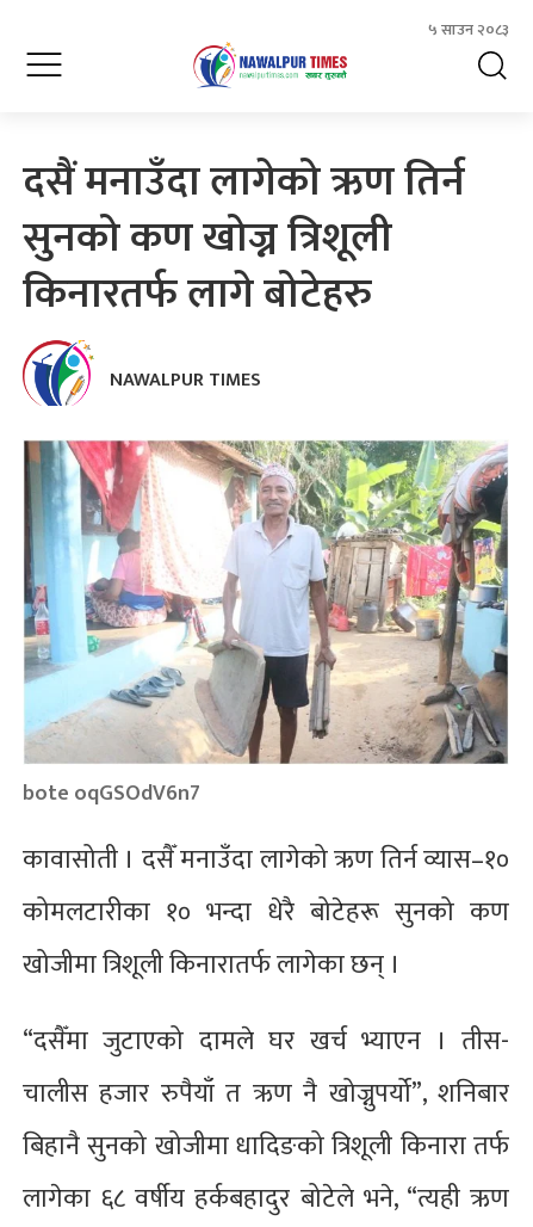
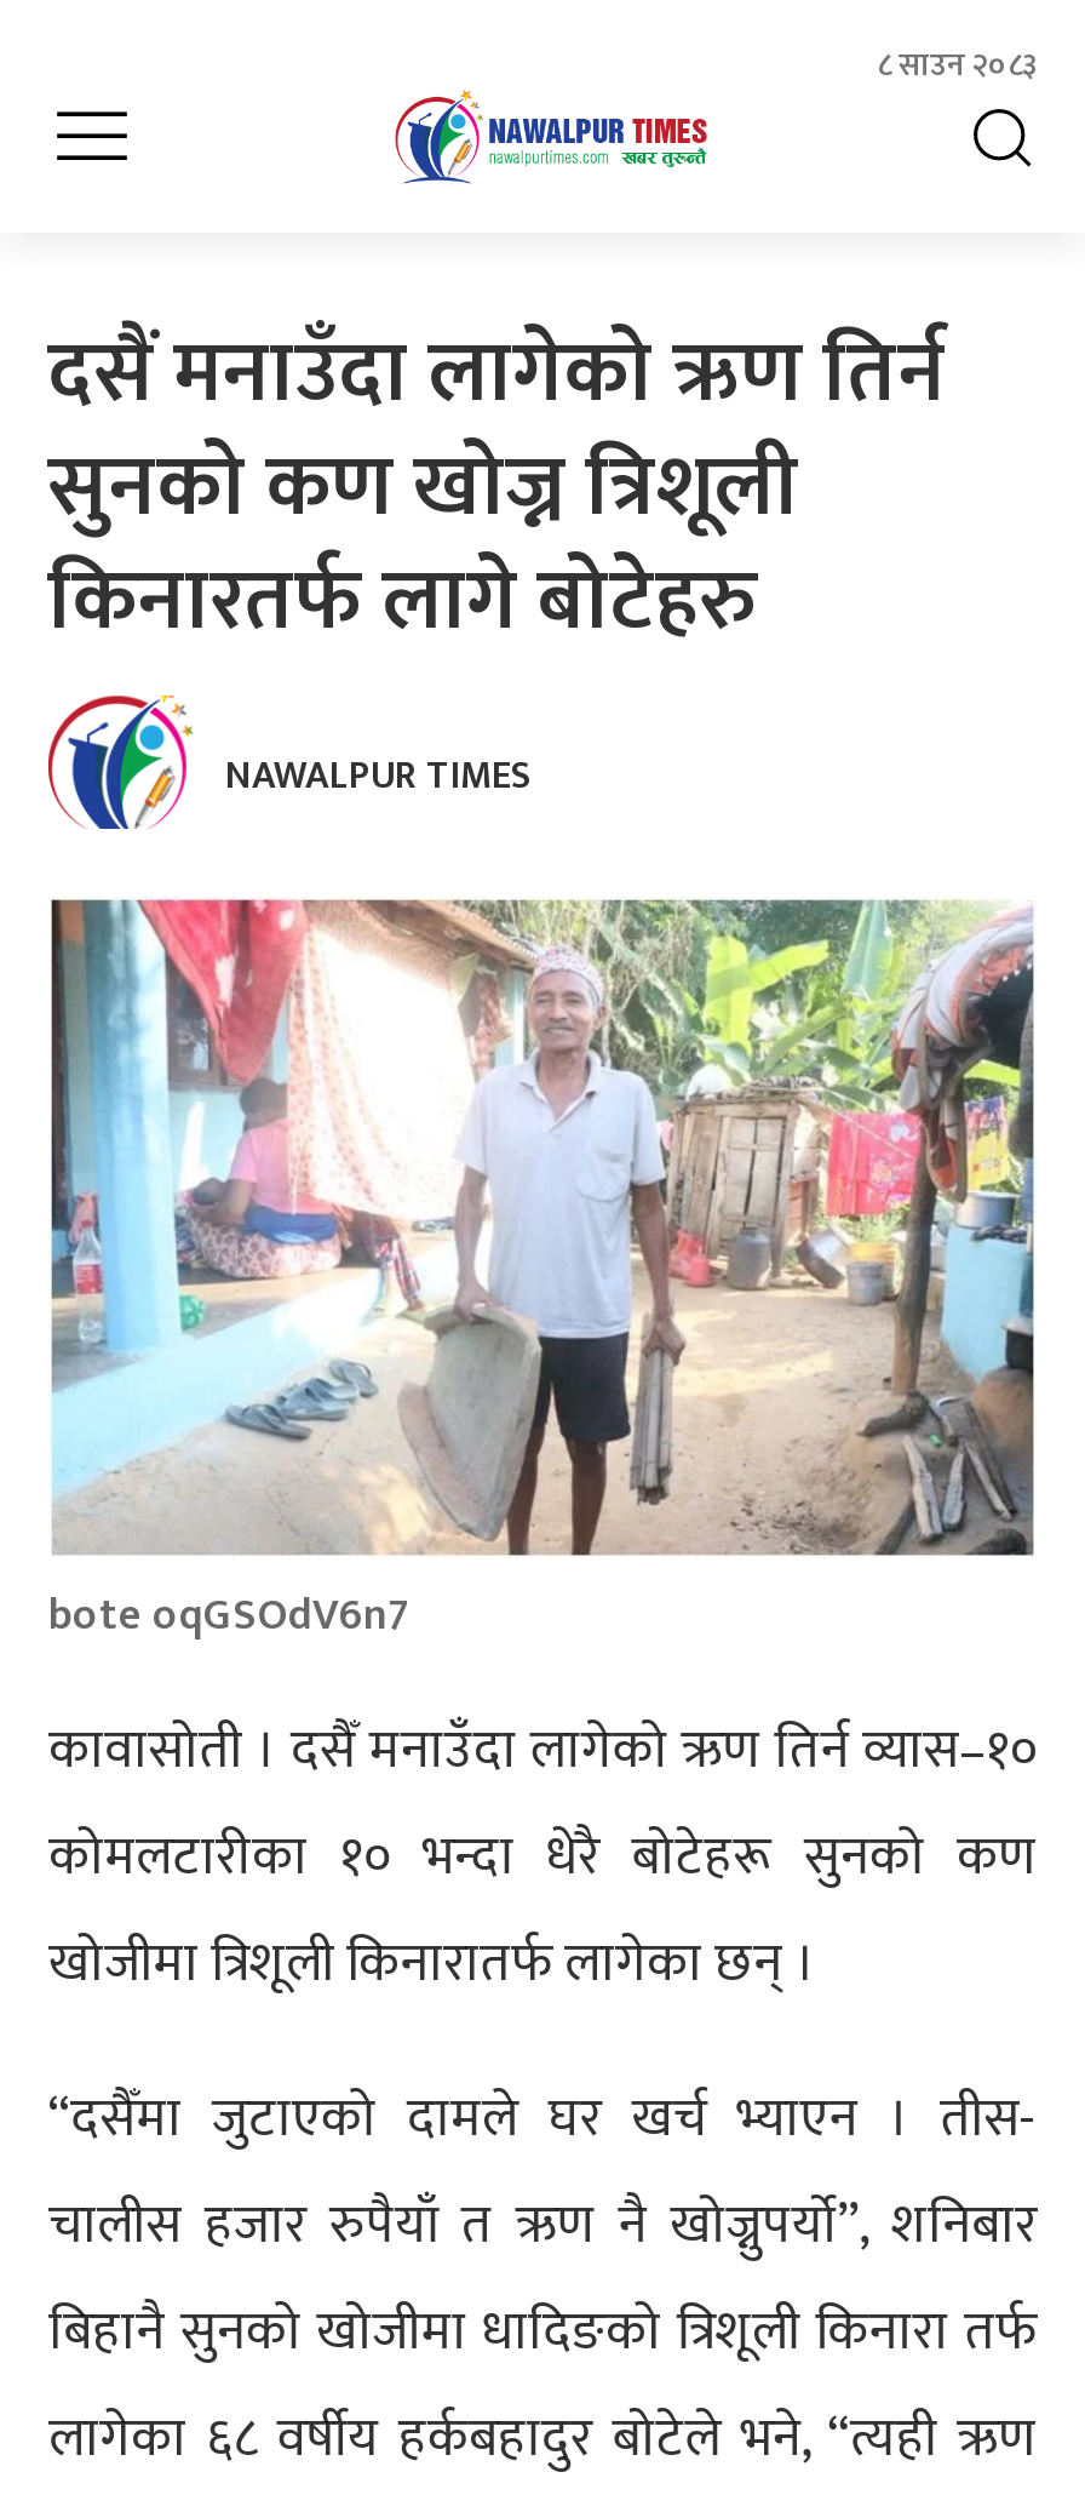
[428,17,509,43] ५ साउन २०८३ -> [877,39,1037,92] ८ साउन २०८३

